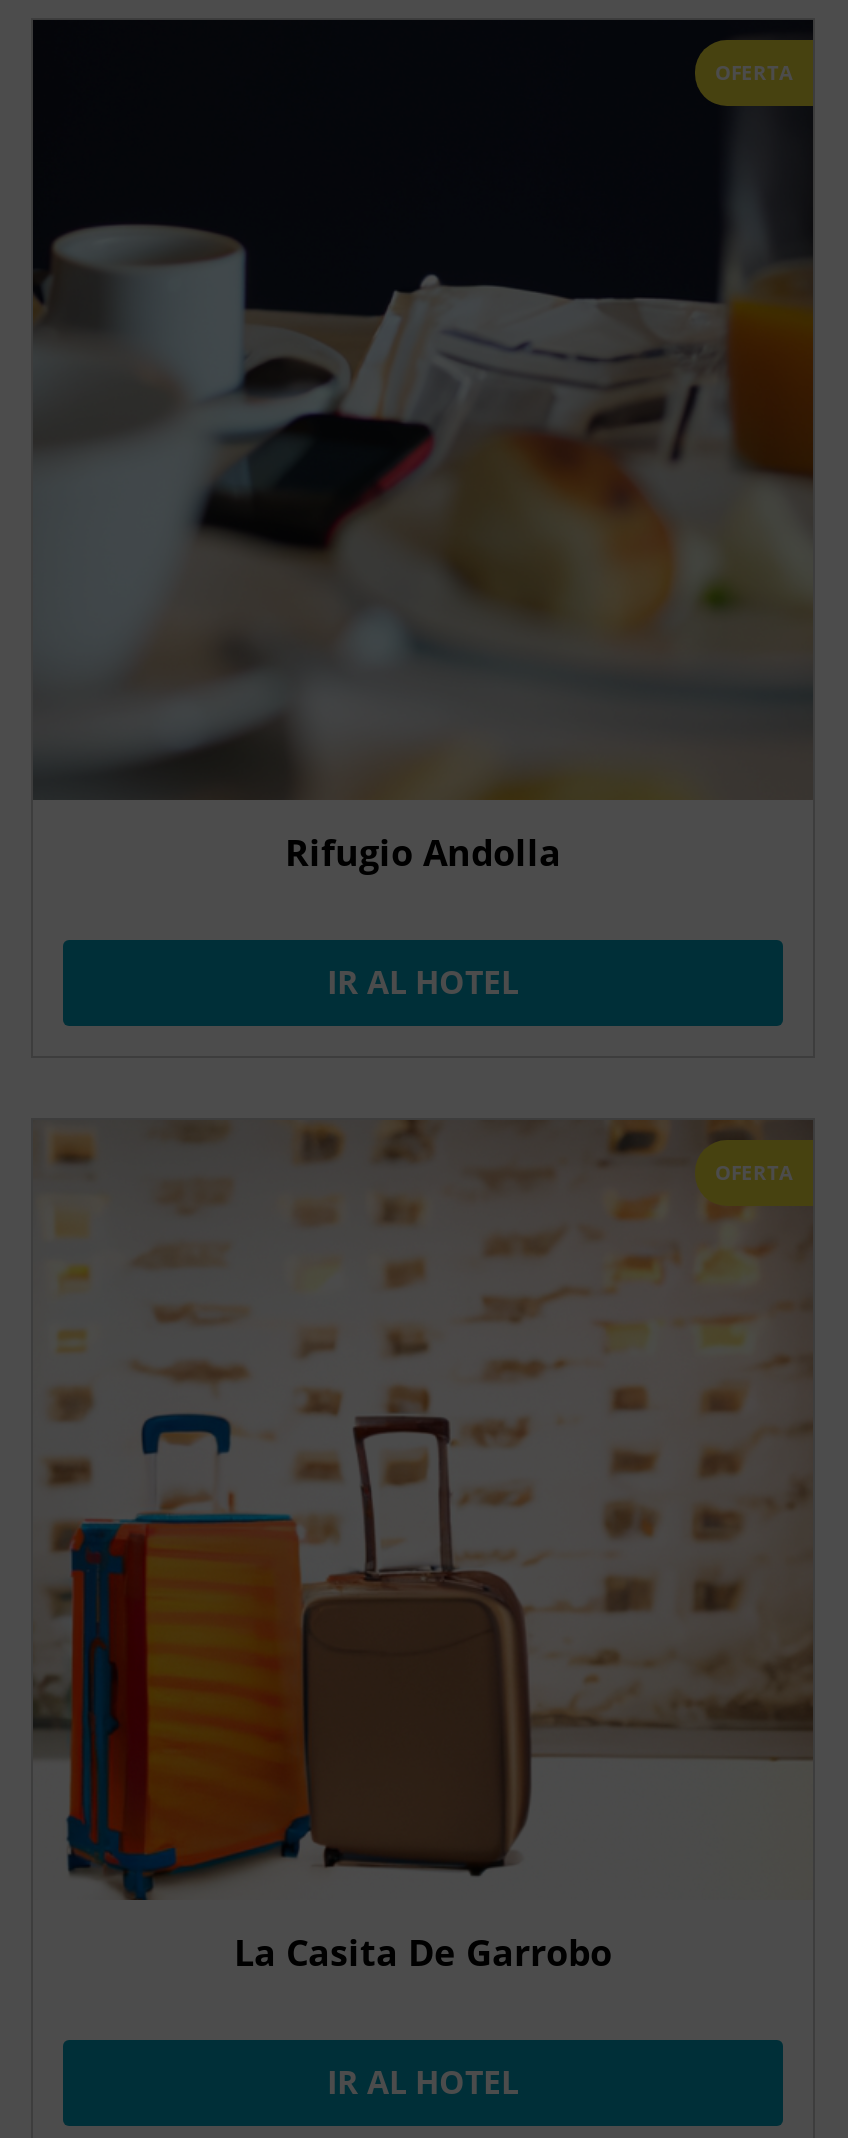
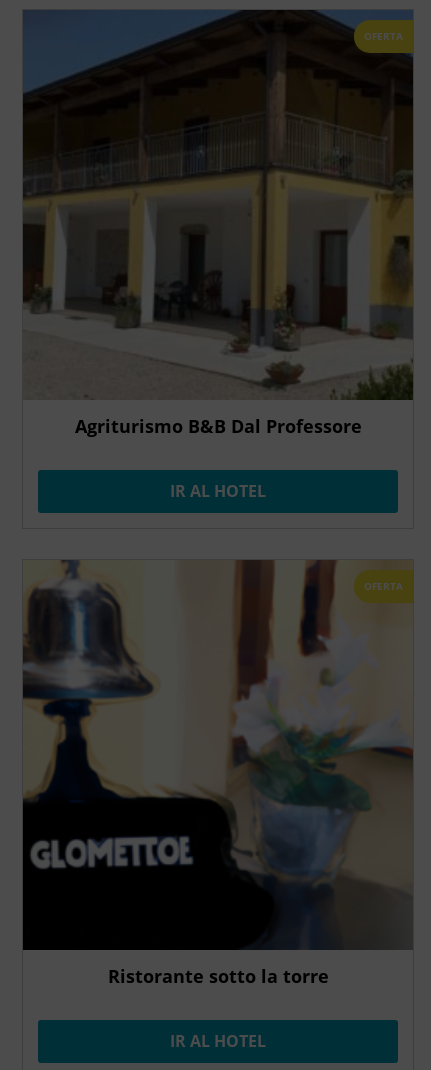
[31,18,815,876] [image] | Rifugio Andolla -> [22,9,414,438] [image] | Agriturismo B&B Dal Professore
[31,1120,813,1976] [image] | La Casita De Garrobo -> [22,560,414,988] [image] | Ristorante sotto la torre

